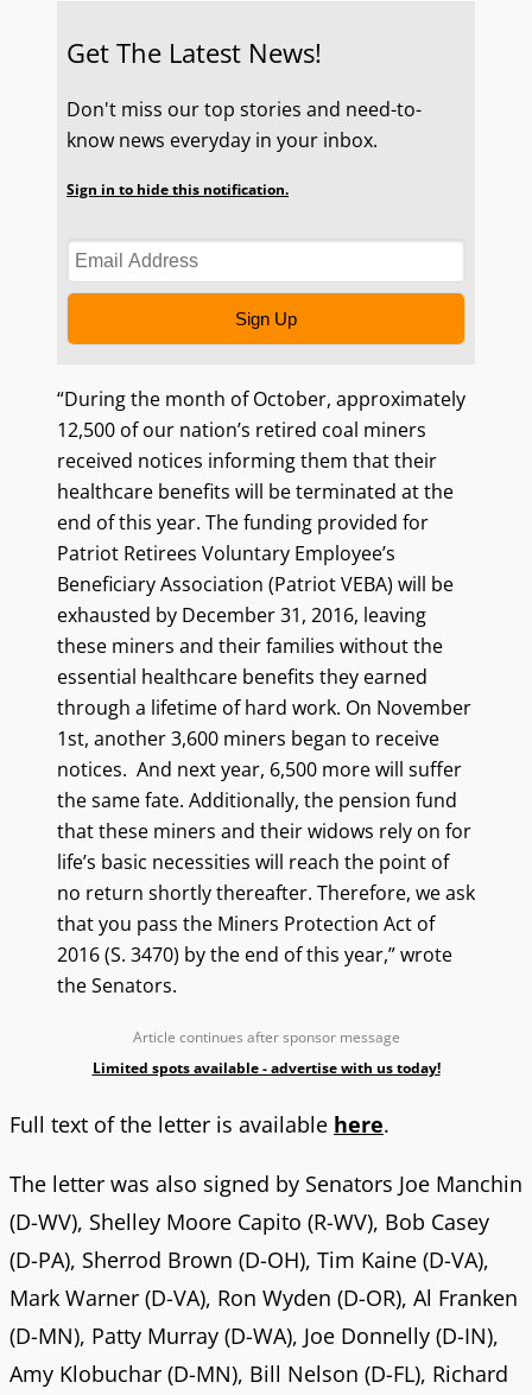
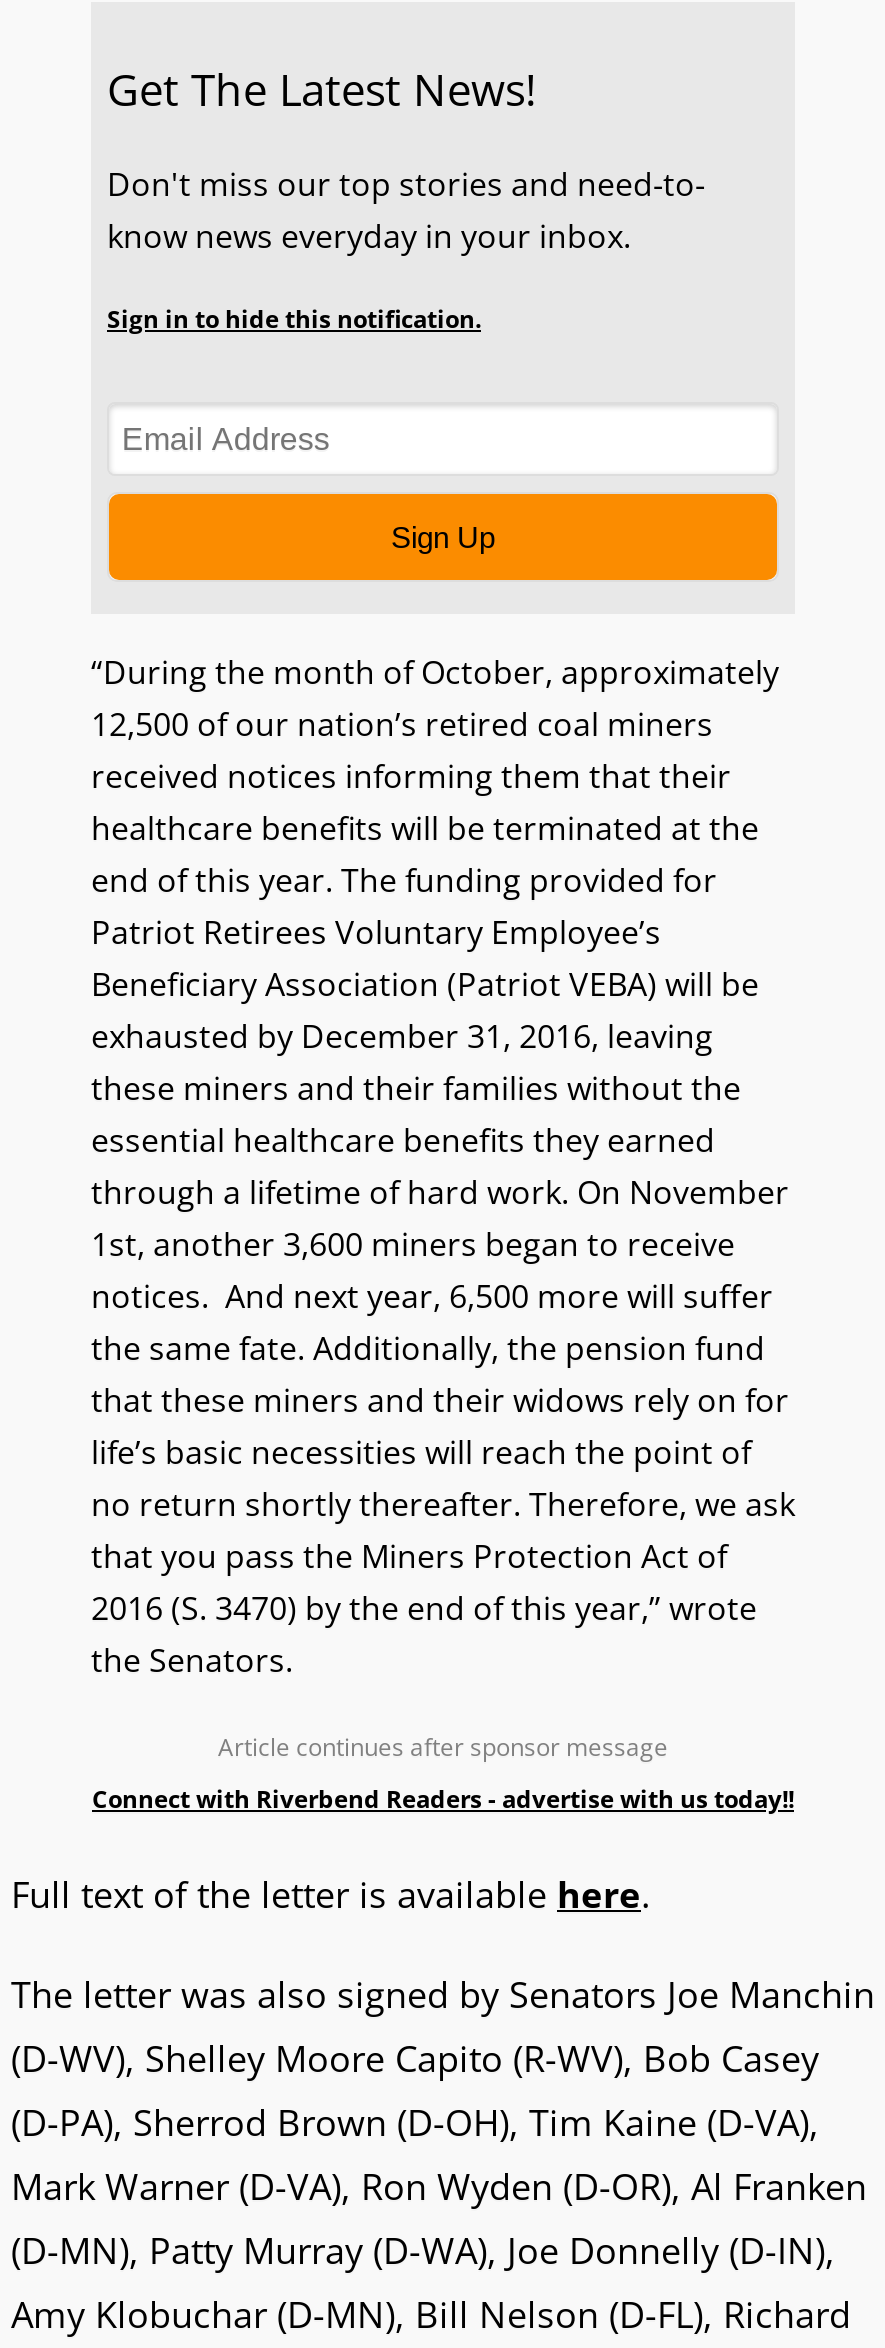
[92,1057,440,1078] Limited spots available - advertise with us today! -> [92,1781,794,1815] Connect with Riverbend Readers - advertise with us today!!

